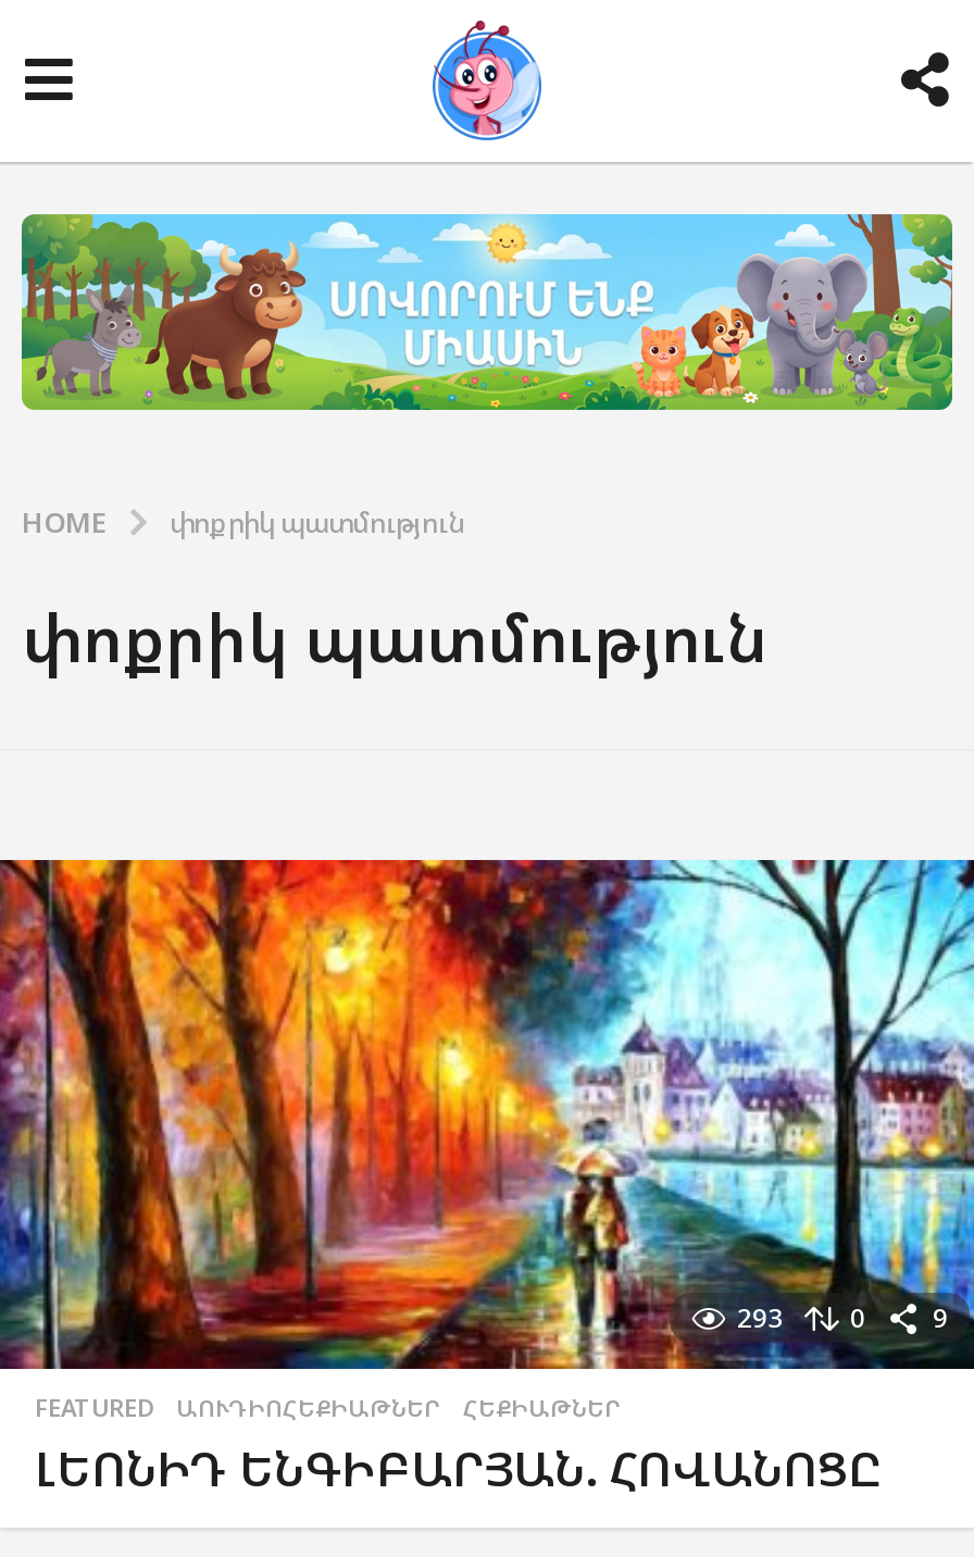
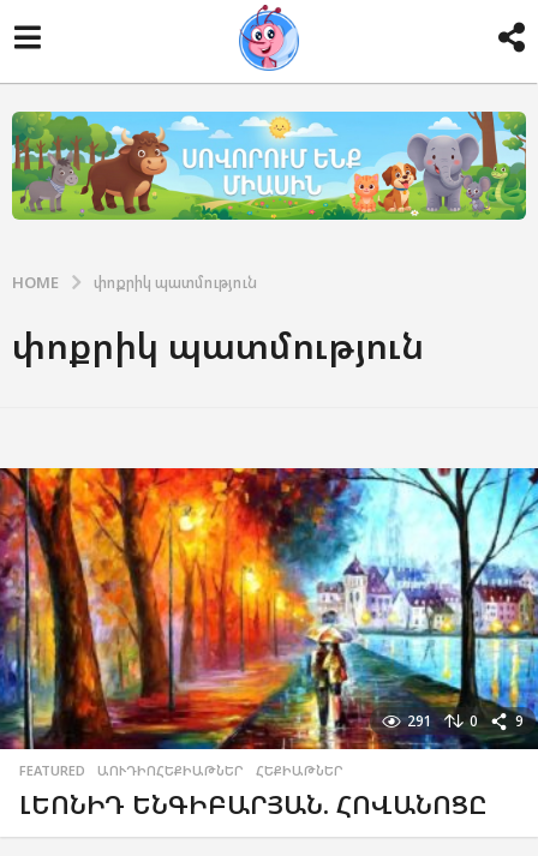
[737,1300,948,1337] 293 0 9 -> [407,711,524,732] 291 0 9

